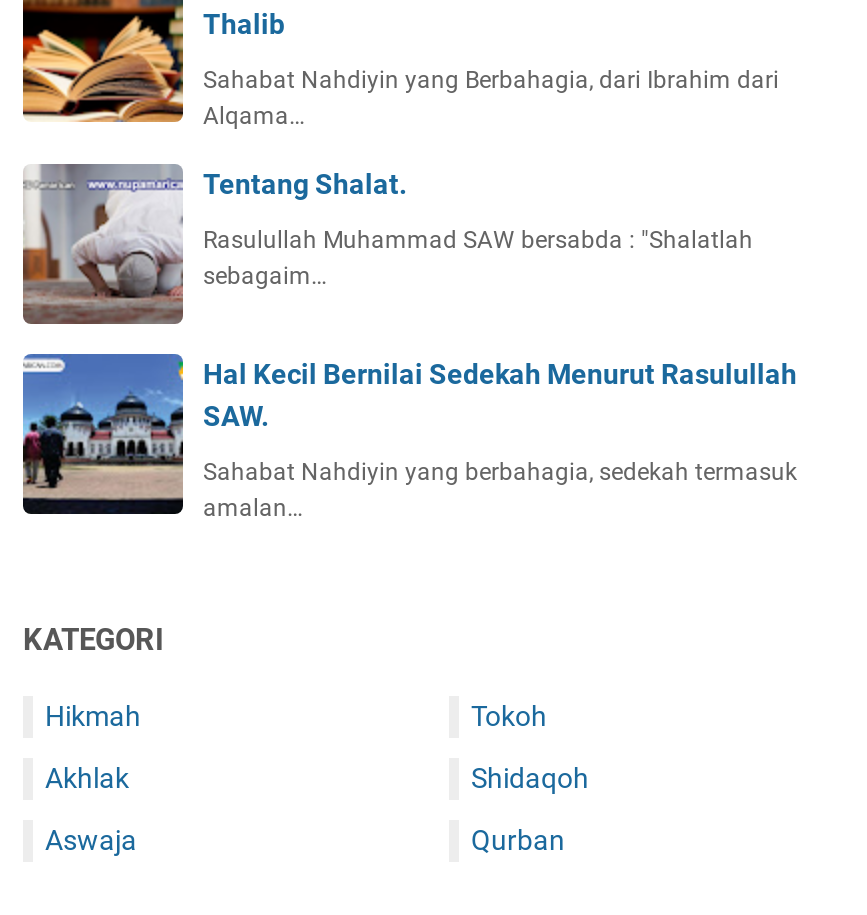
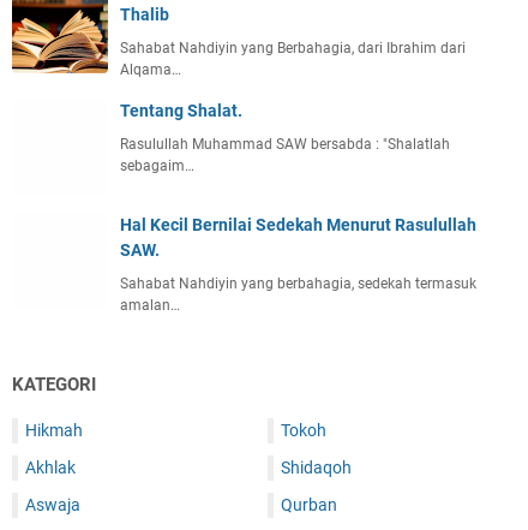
[21,162,185,326] [image] -> none
[21,352,185,516] [image] -> none

